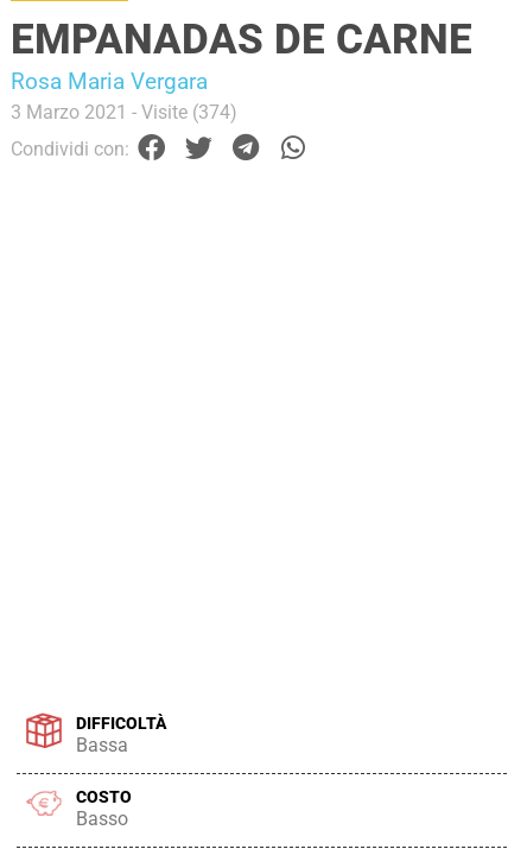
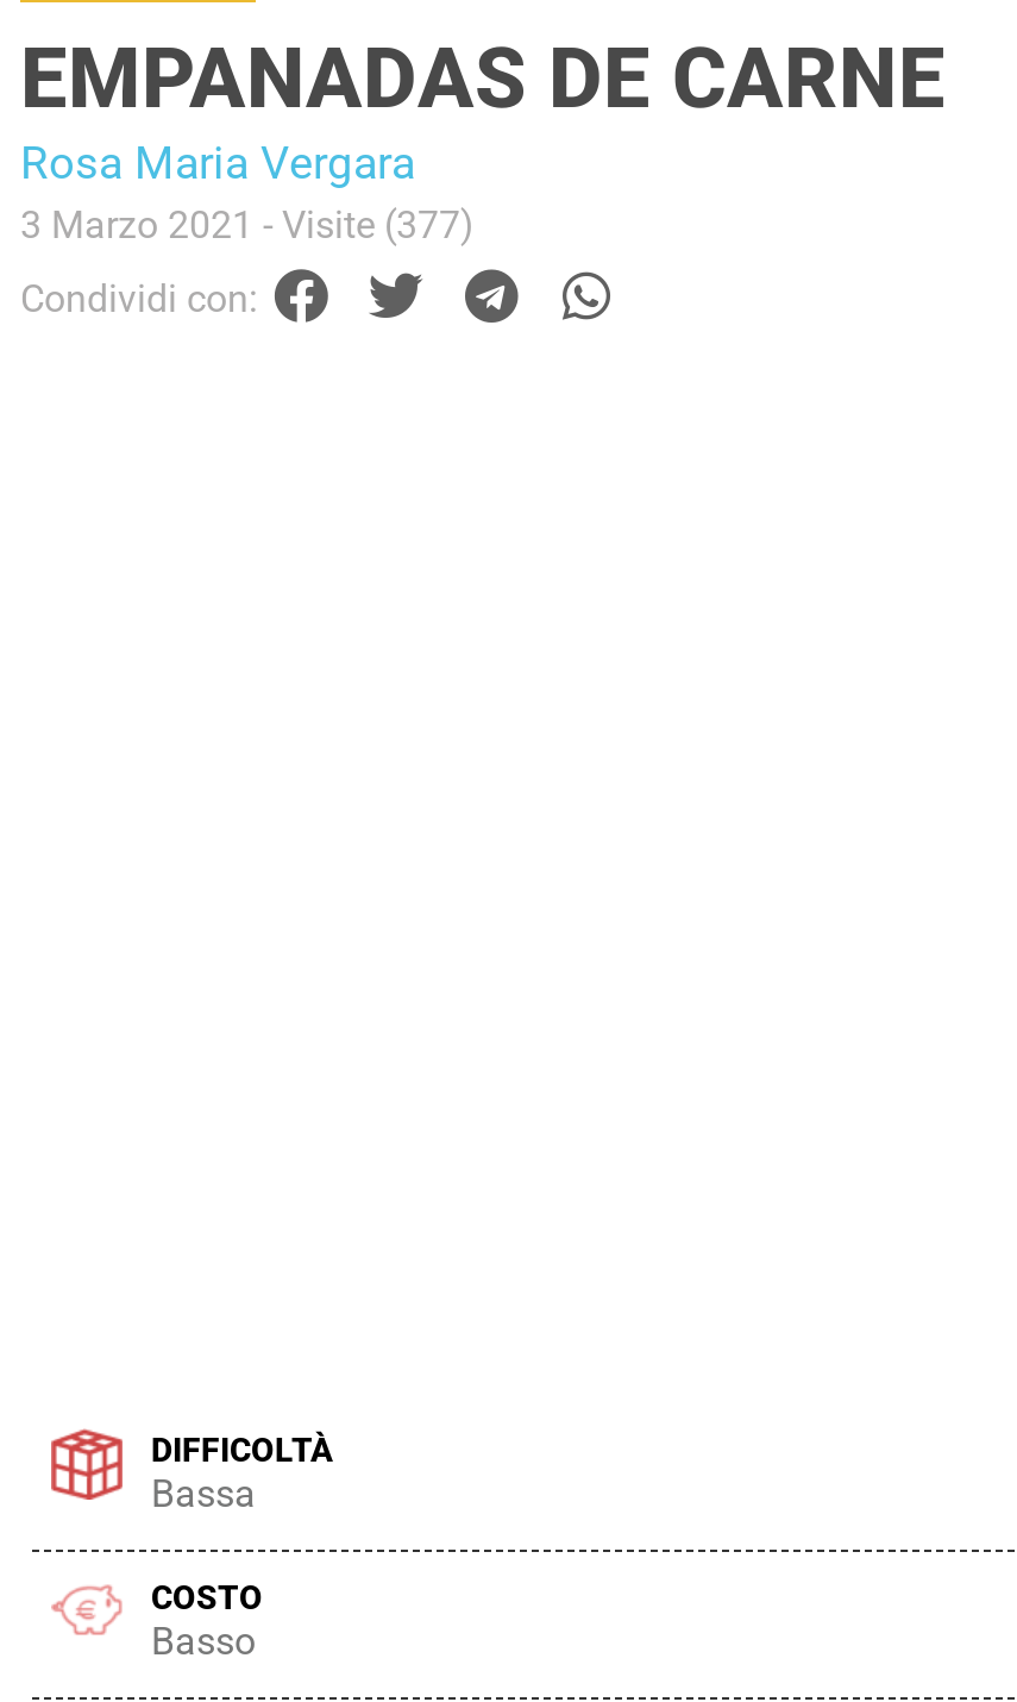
[11,101,237,124] 3 Marzo 2021 - Visite (374) -> [20,203,475,248] 3 Marzo 2021 - Visite (377)

